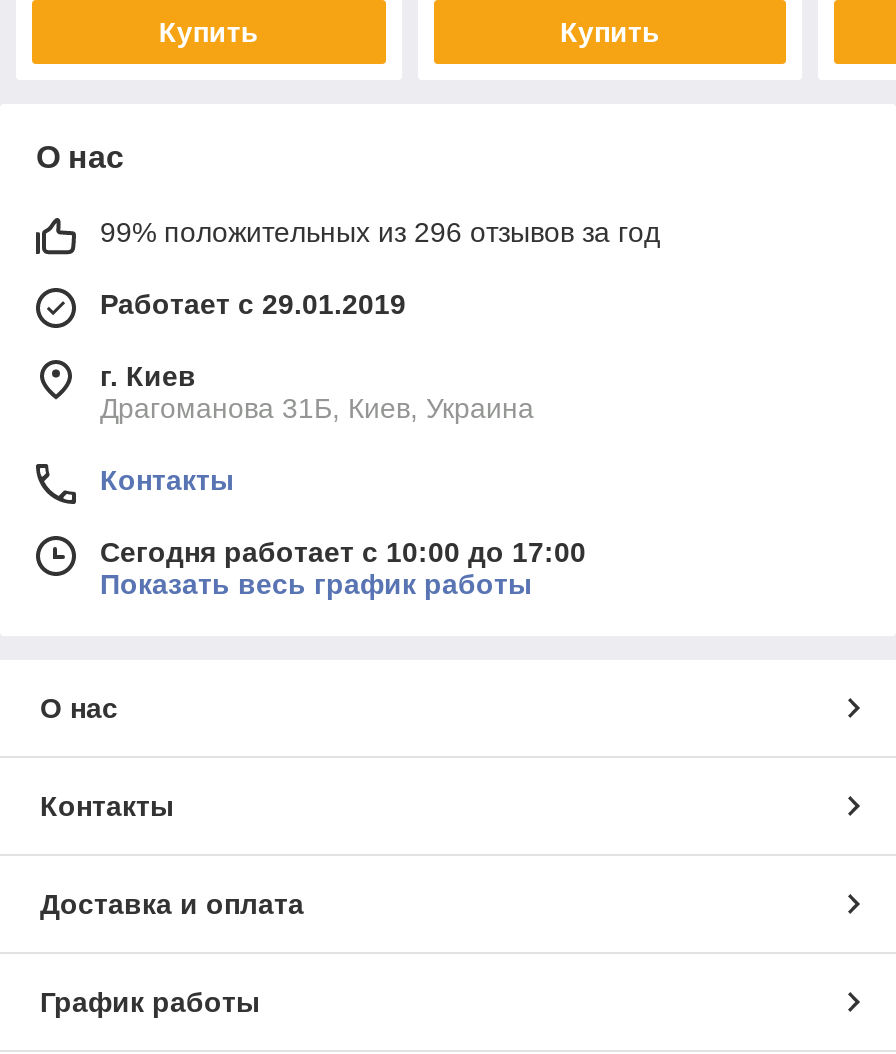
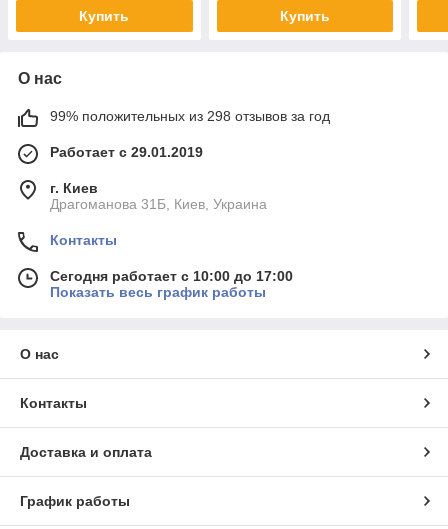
[100,216,660,248] 99% положительных из 296 отзывов за год -> [50,108,330,124] 99% положительных из 298 отзывов за год

